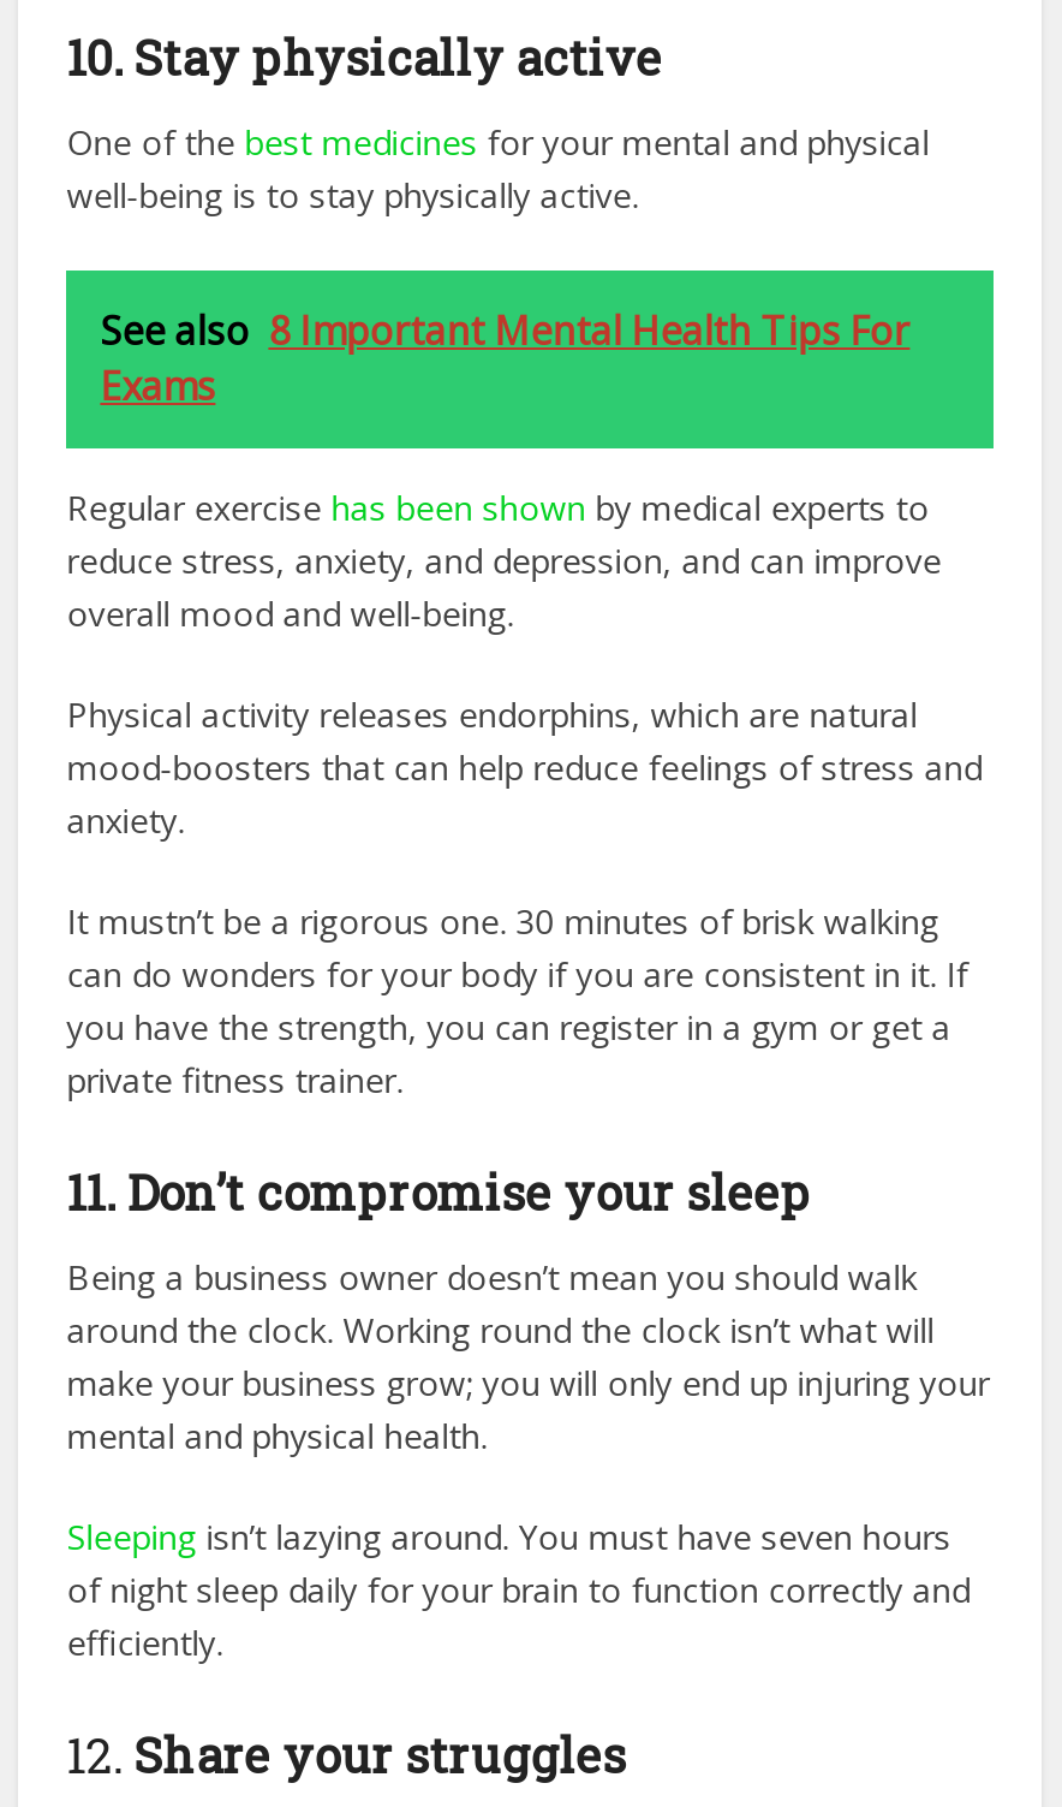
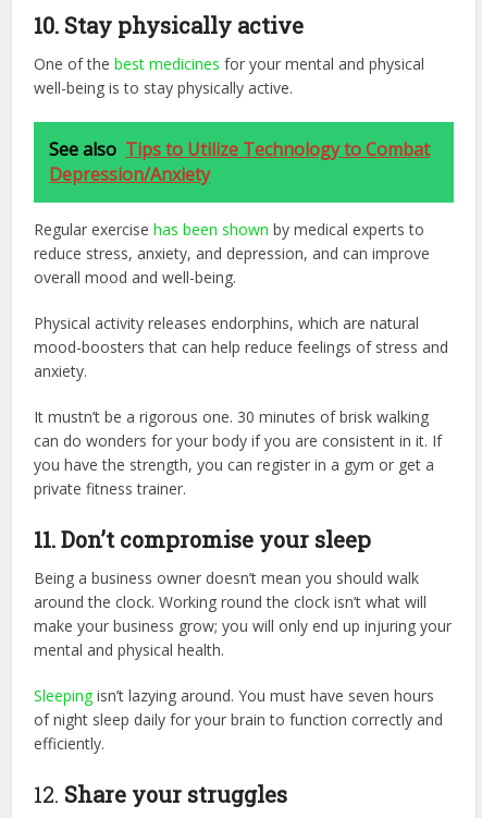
[100,303,910,412] See also 8 Important Mental Health Tips For | Exams -> [49,137,430,186] See also Tips to Utilize Technology to Combat | Depression/Anxiety

